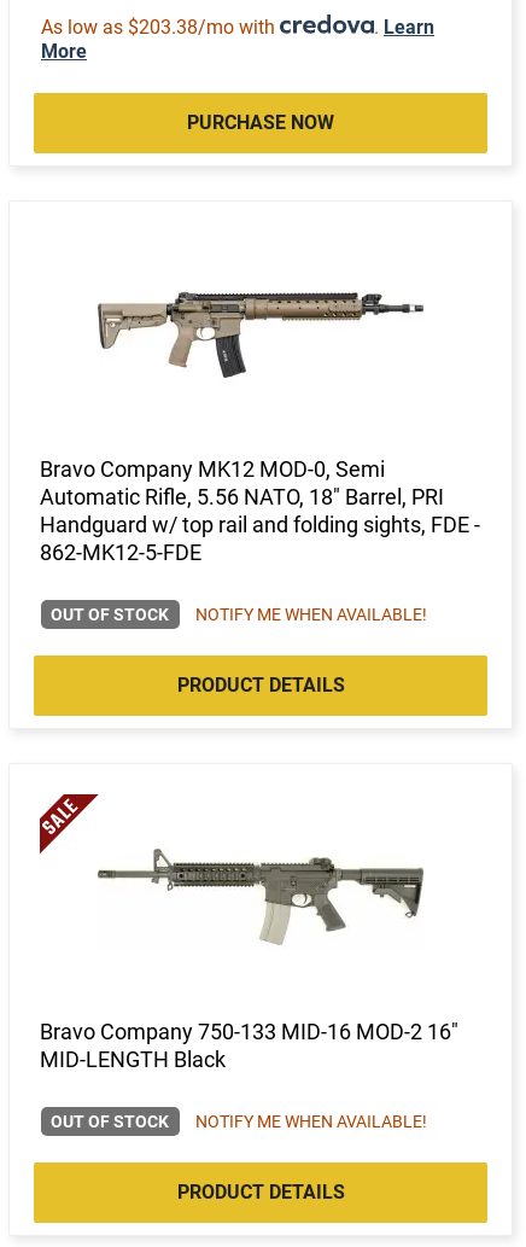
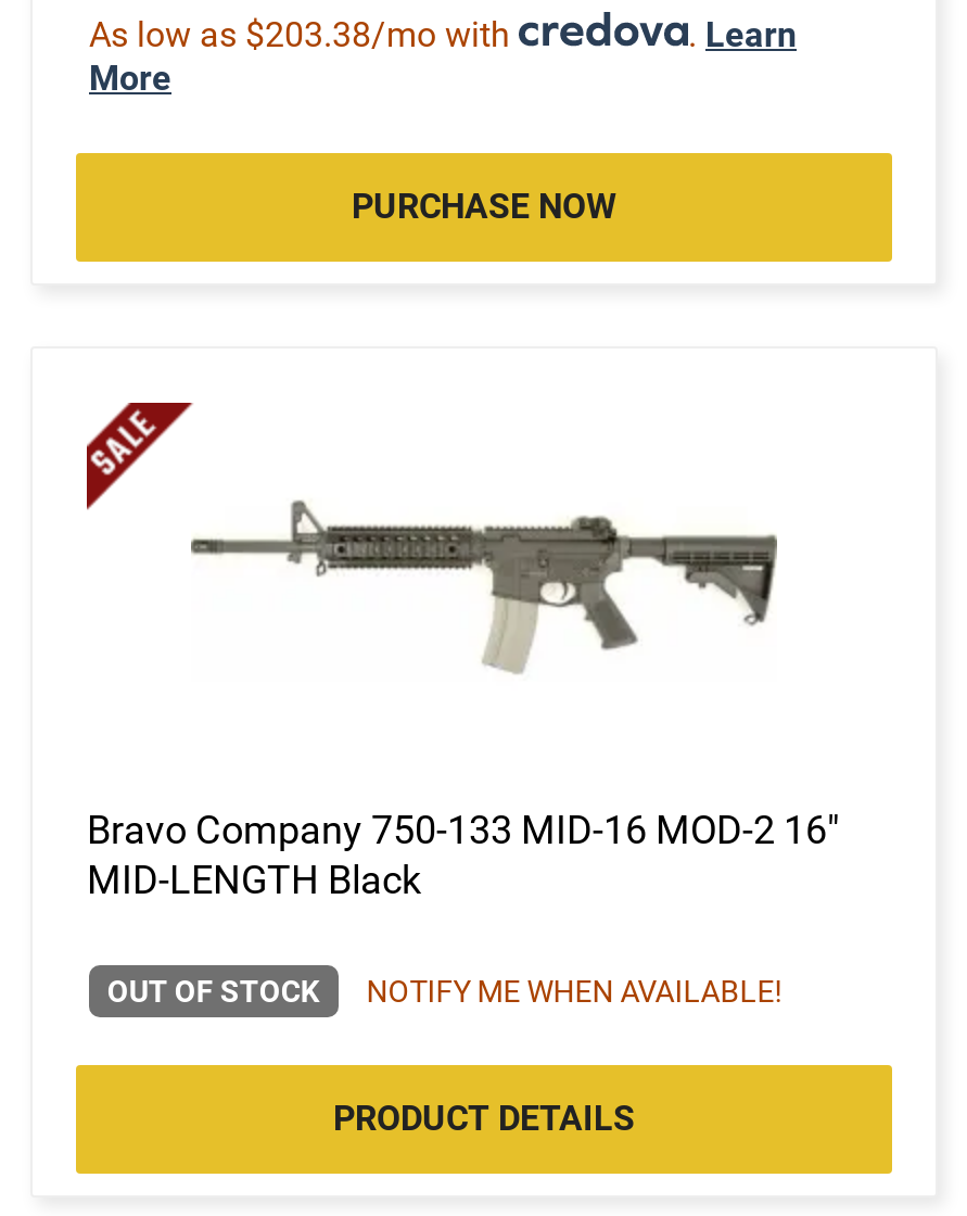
[98,291,422,379] [image] -> none
[40,456,480,696] Bravo Company MK12 MOD-0, Semi | Automatic Rifle, 5.56 NATO, 18" Barrel, PRI | Handguard w/ top rail and folding sights, FDE - | 862-MK12-5-FDE | OUT OF STOCK | NOTIFY ME WHEN AVAILABLE! | PRODUCT DETAILS -> none

